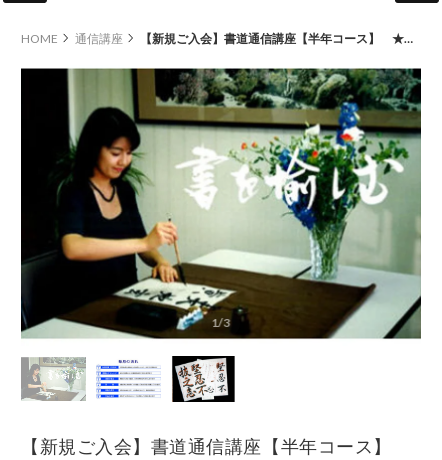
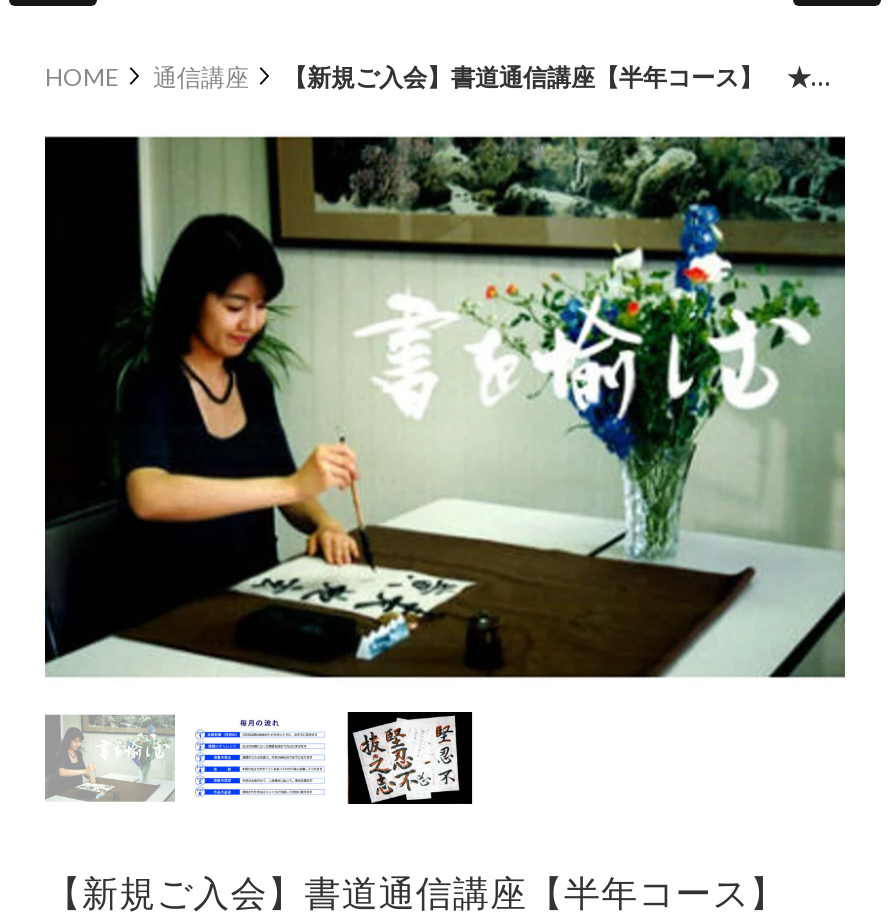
[211,315,231,330] 1/3 -> none

